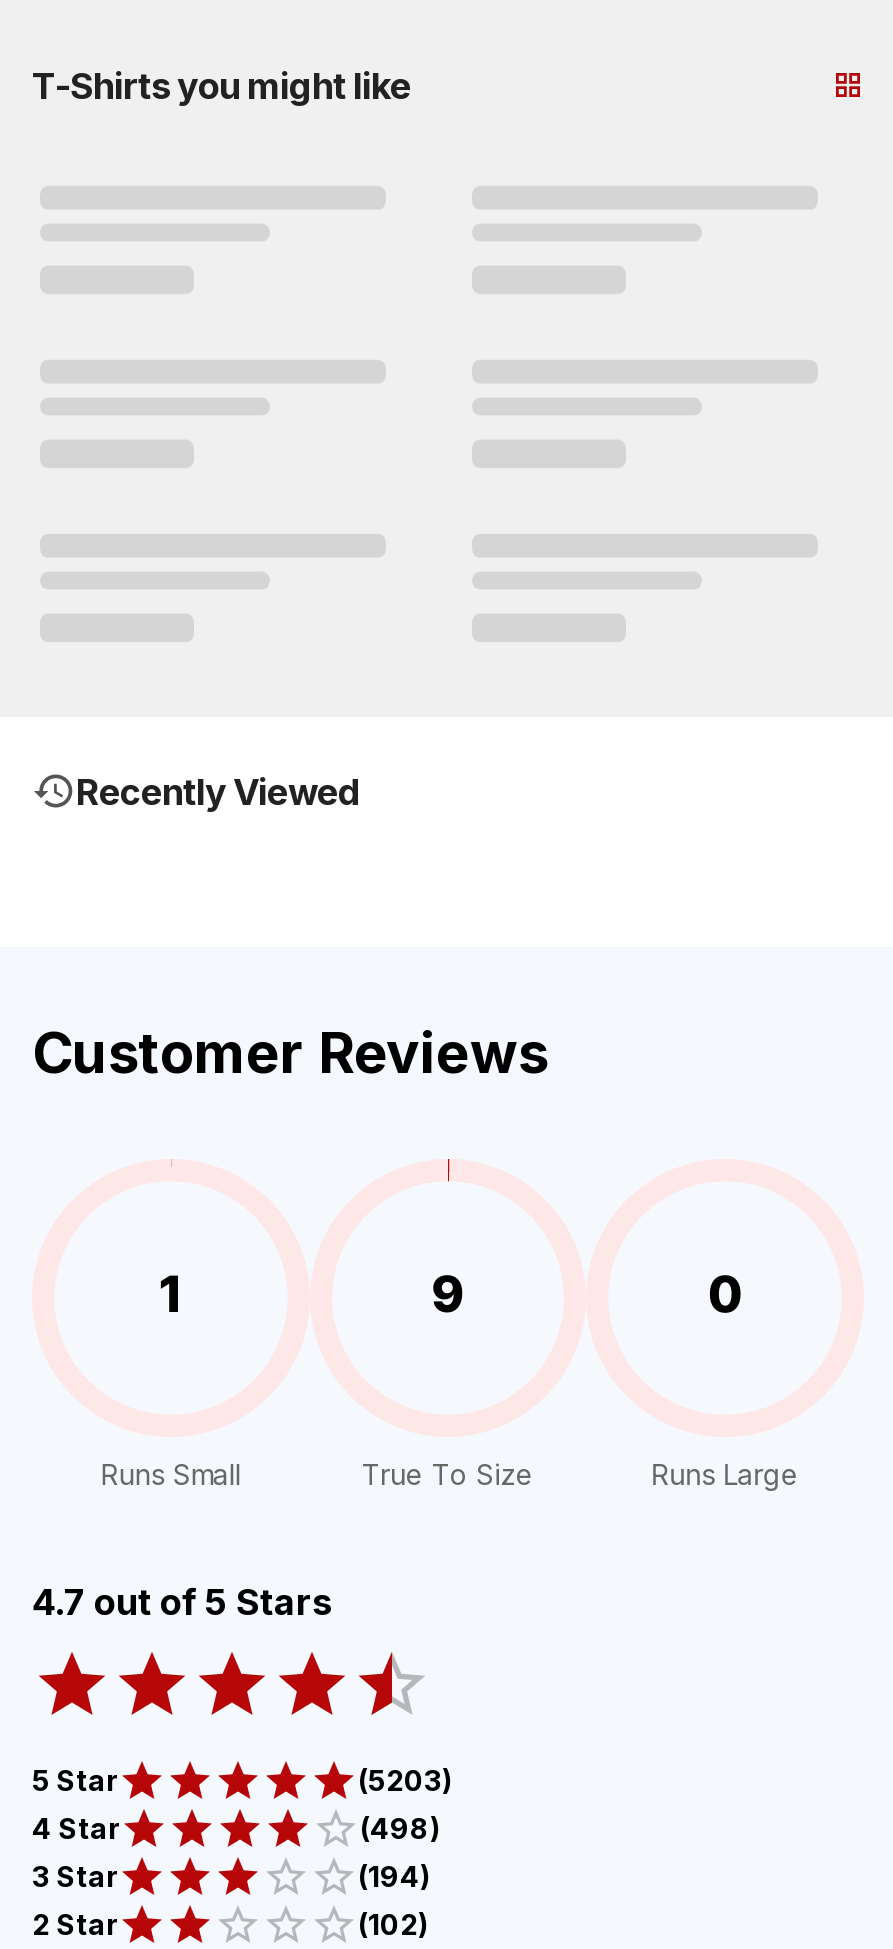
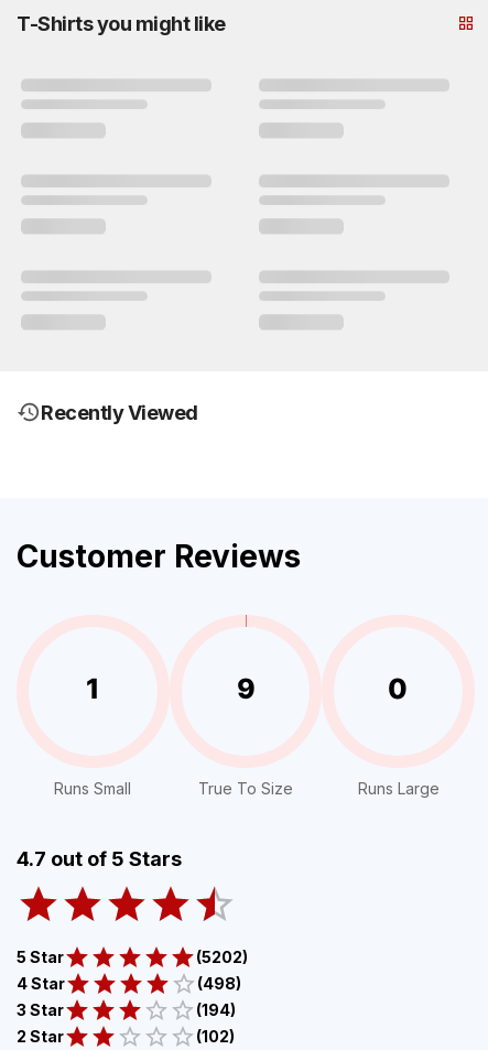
[358,1763,452,1797] (5203) -> [196,948,248,966] (5202)

